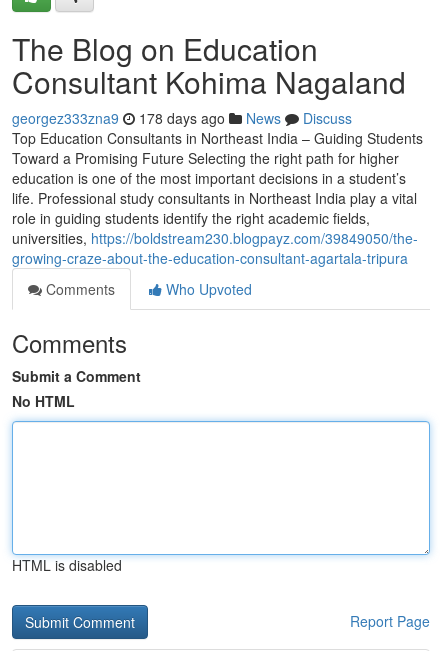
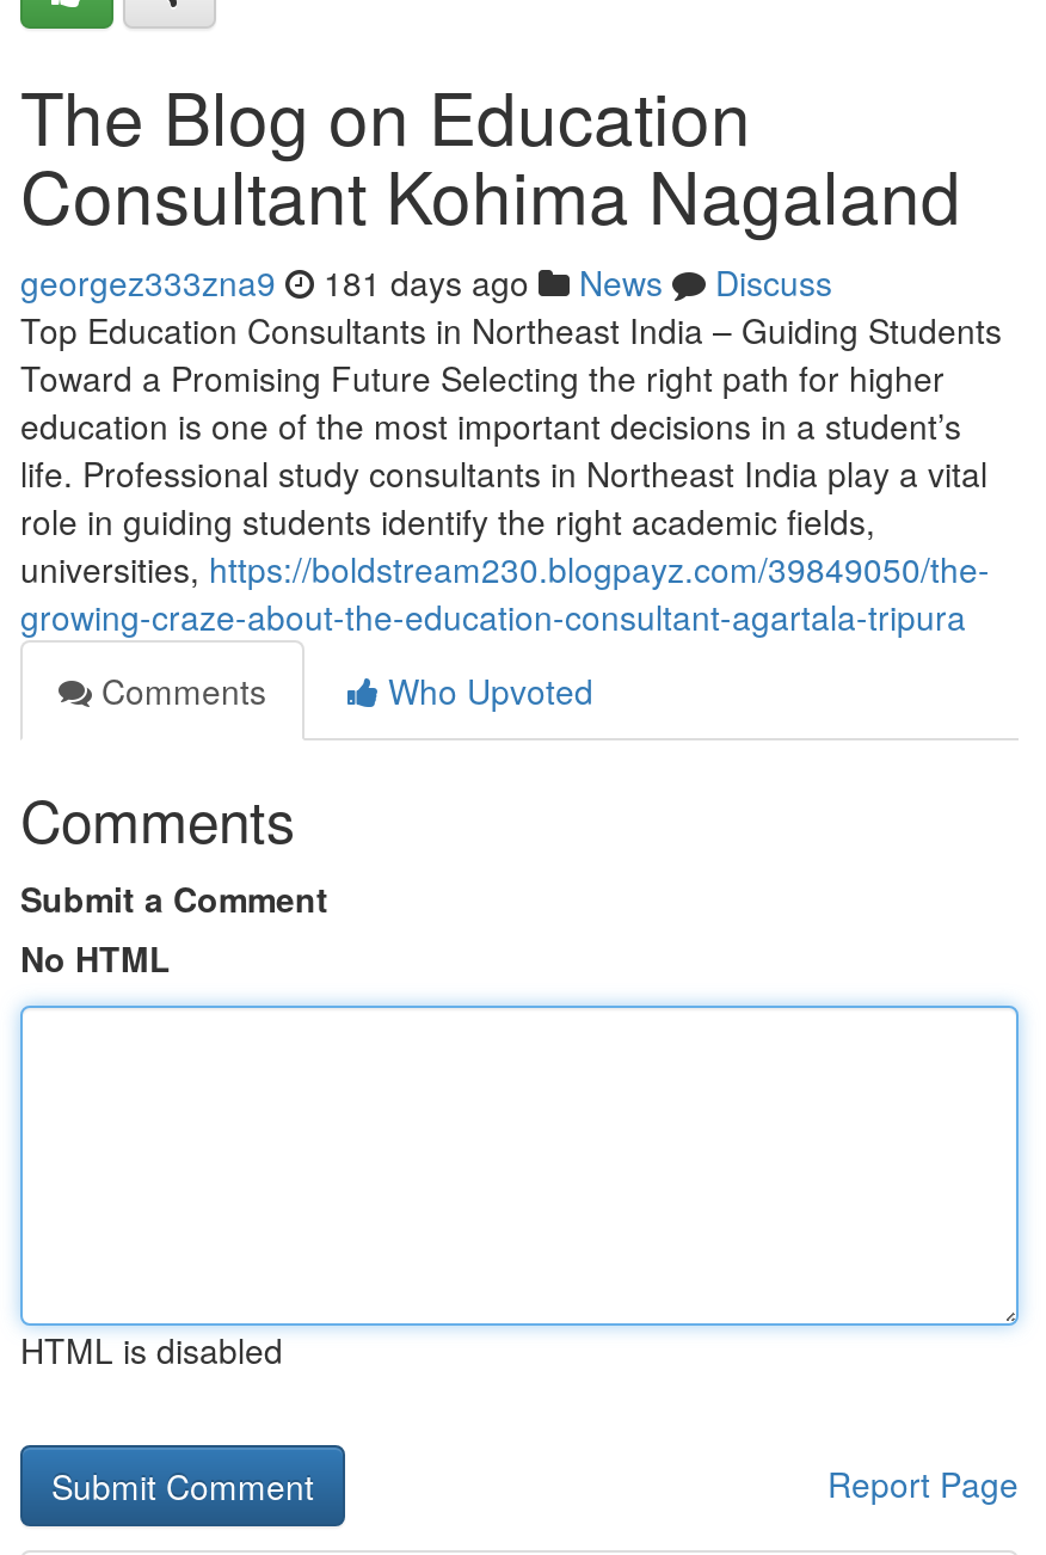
[12,108,352,128] georgez333zna9 178 days ago News Discuss -> [20,258,832,306] georgez333zna9 181 days ago News Discuss

